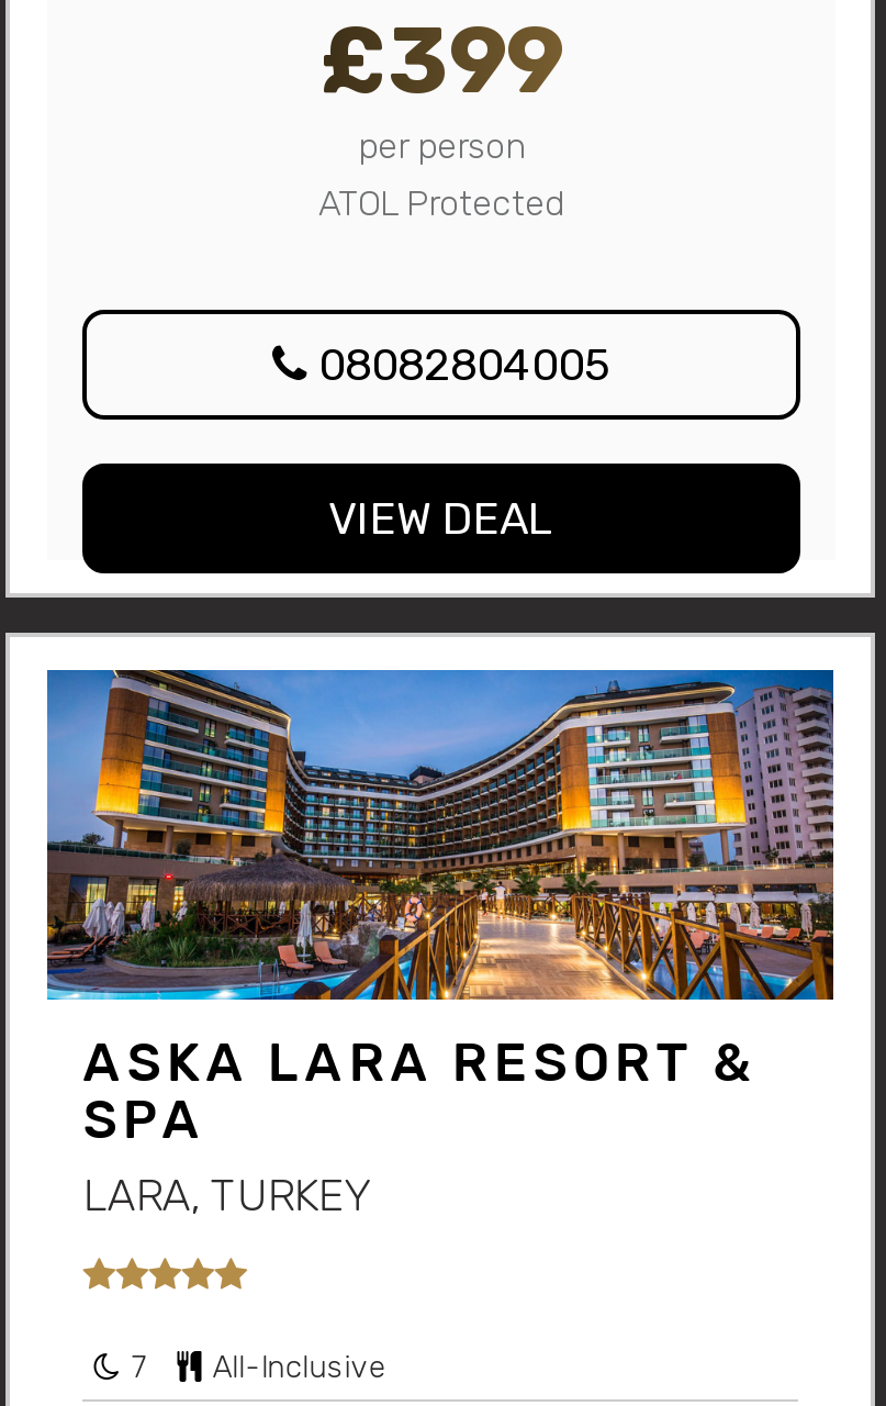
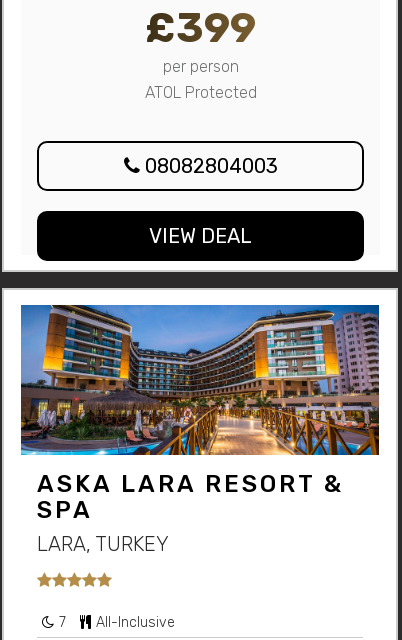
[318,338,610,391] 08082804005 -> [144,154,277,178] 08082804003

